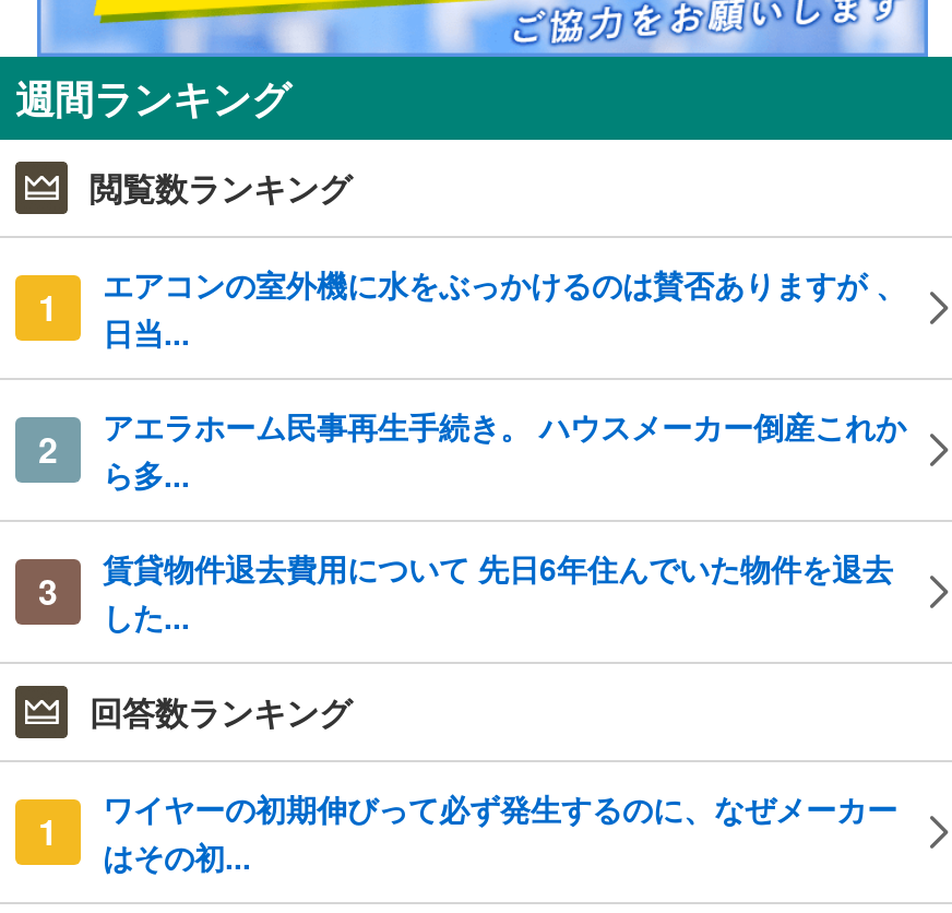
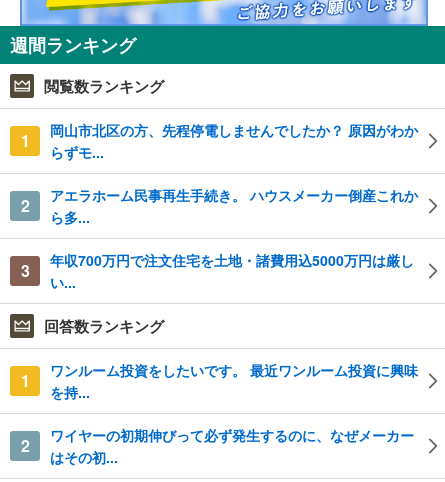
[103,262,906,354] エアコンの室外機に水をぶっかけるのは賛否ありますが 、 | 日当... -> [50,120,418,162] 岡山市北区の方、先程停電しませんでしたか？ 原因がわか | らずモ...
[103,546,893,638] 賃貸物件退去費用について 先日6年住んでいた物件を退去 | した... -> [50,250,414,292] 年収700万円で注文住宅を土地・諸費用込5000万円は厳し | い...
none -> [20,360,418,457] ワンルーム投資をしたいです。 最近ワンルーム投資に興味 | を持... | 2

